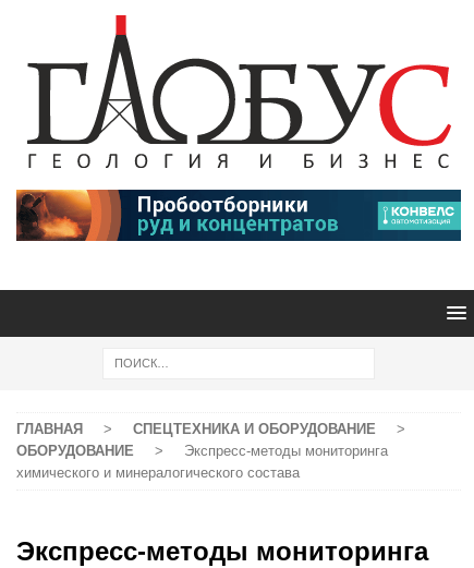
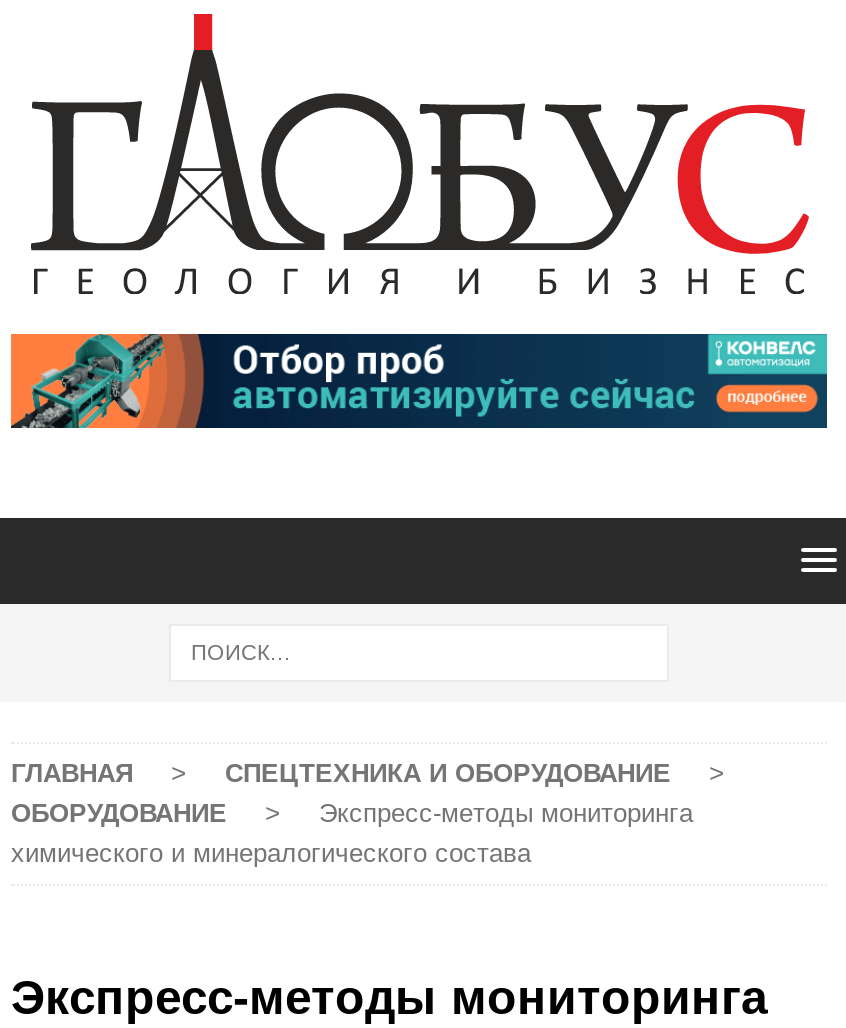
[15,189,99,242] [image] -> [9,332,165,430] [image]
[137,189,462,237] [image] -> [233,332,829,418] [image]

